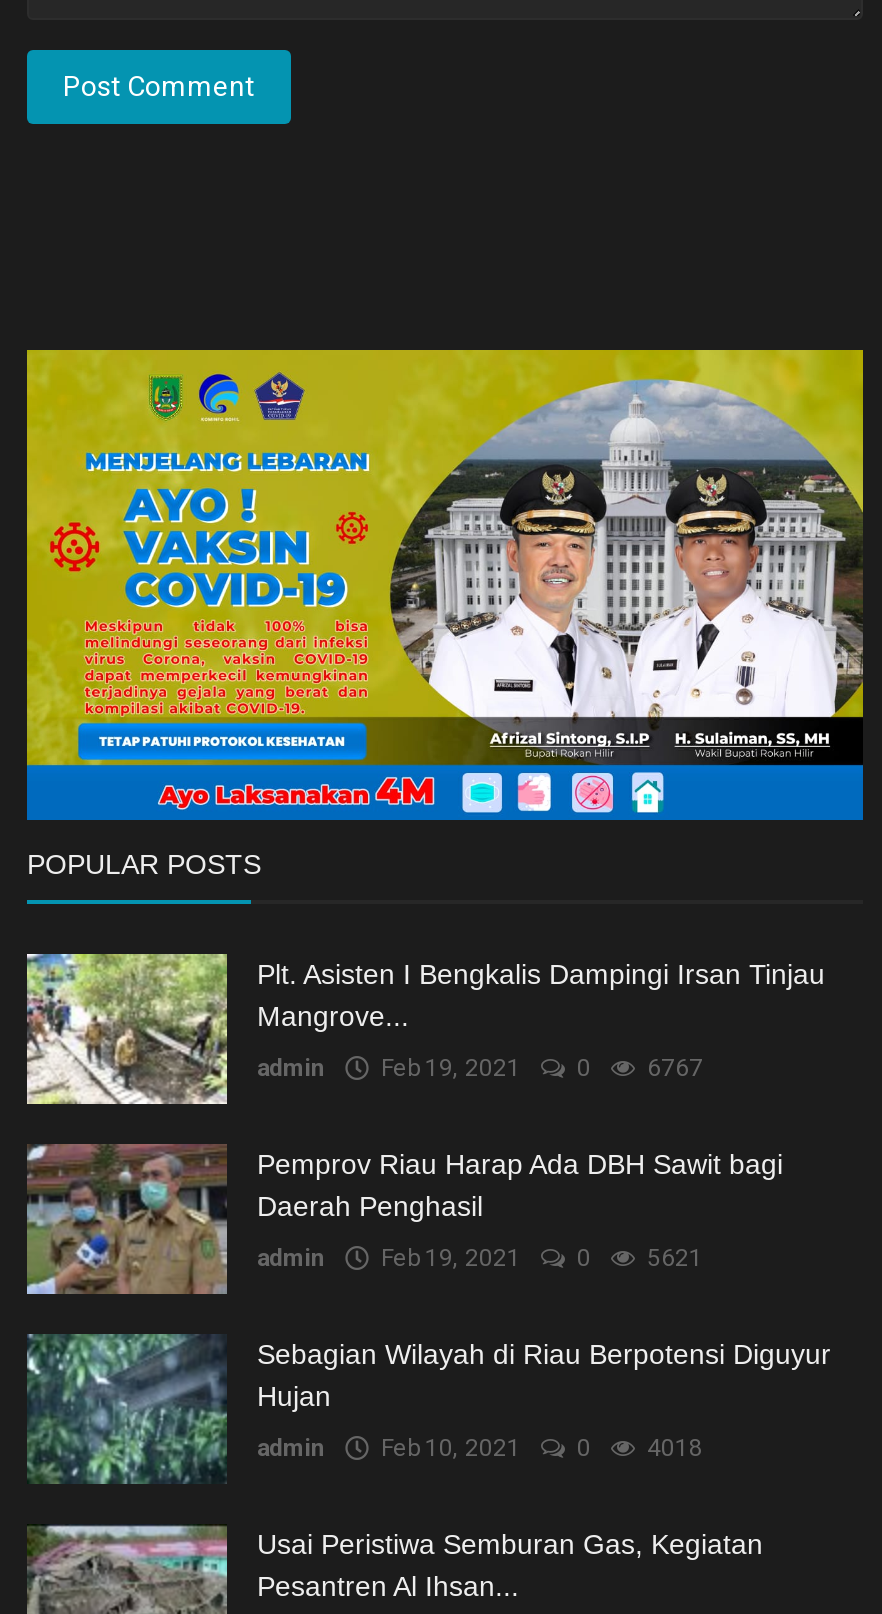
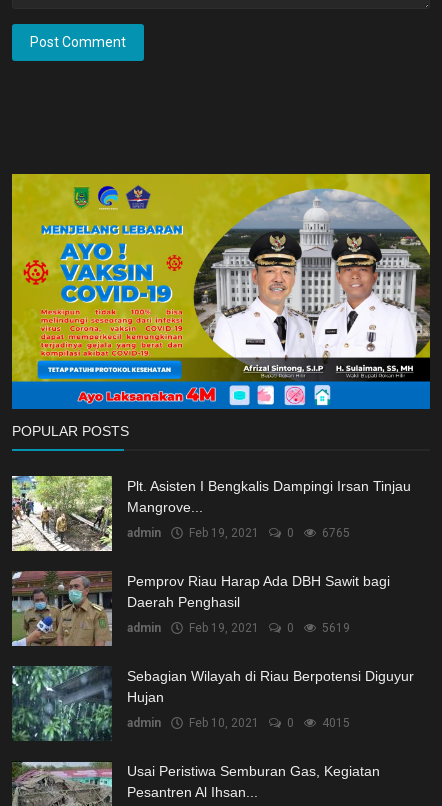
[257,1055,703,1083] admin Feb 19, 2021 0 6767 -> [127,526,350,540] admin Feb 19, 2021 0 6765
[257,1245,703,1273] admin Feb 19, 2021 0 5621 -> [127,621,350,635] admin Feb 19, 2021 0 5619
[257,1435,703,1463] admin Feb 10, 2021 0 4018 -> [127,716,350,730] admin Feb 10, 2021 0 4015

